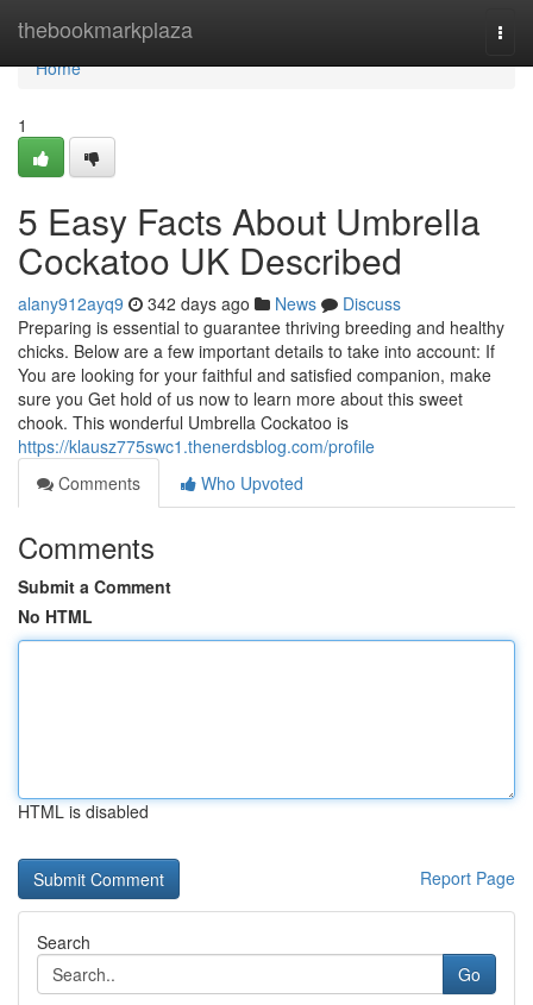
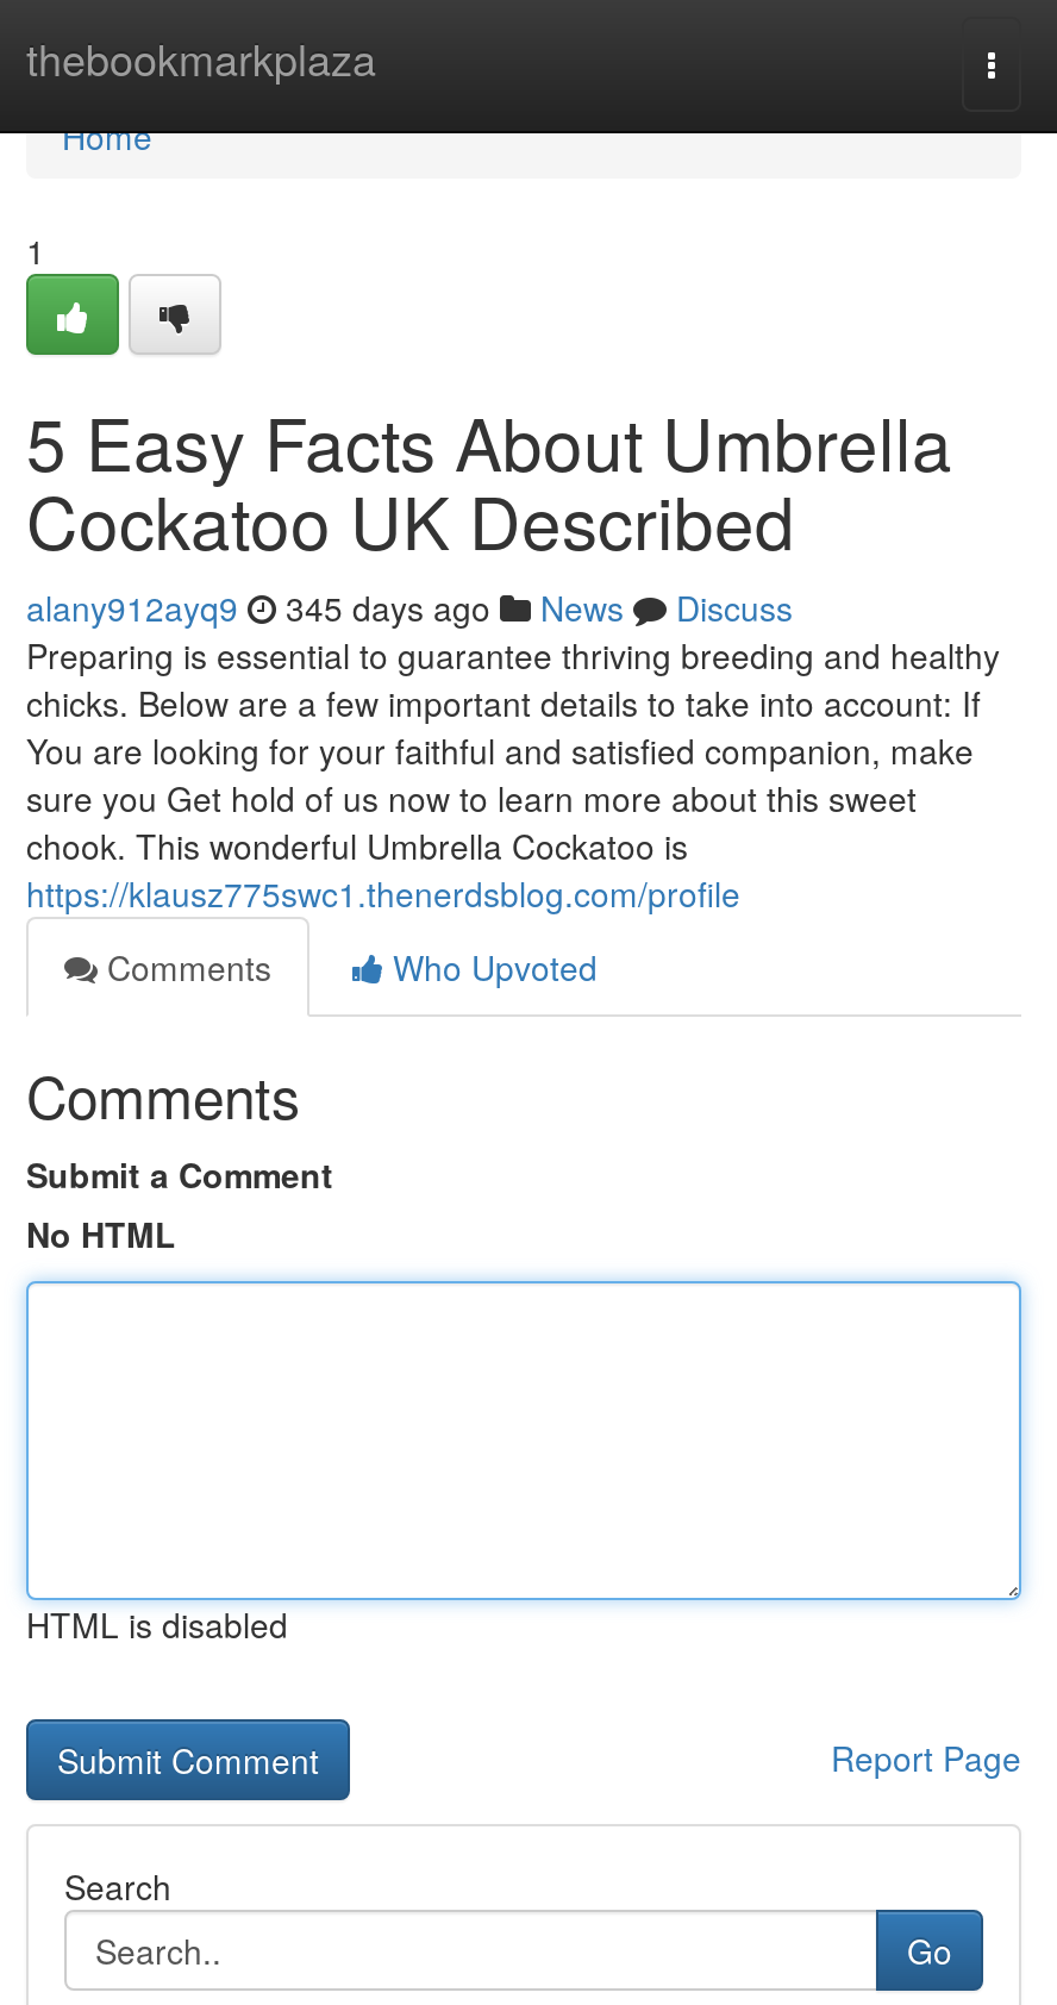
[18,291,401,315] alany912ayq9 342 days ago News Discuss -> [26,583,793,631] alany912ayq9 345 days ago News Discuss

